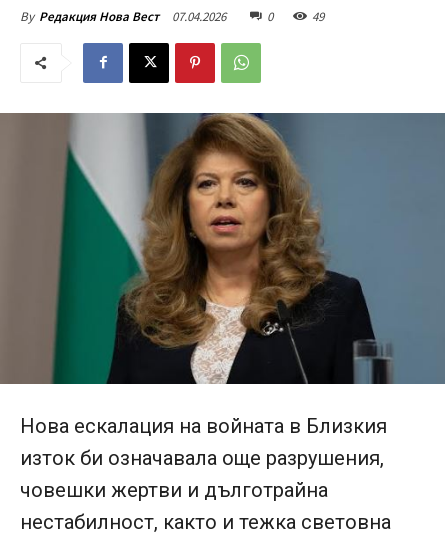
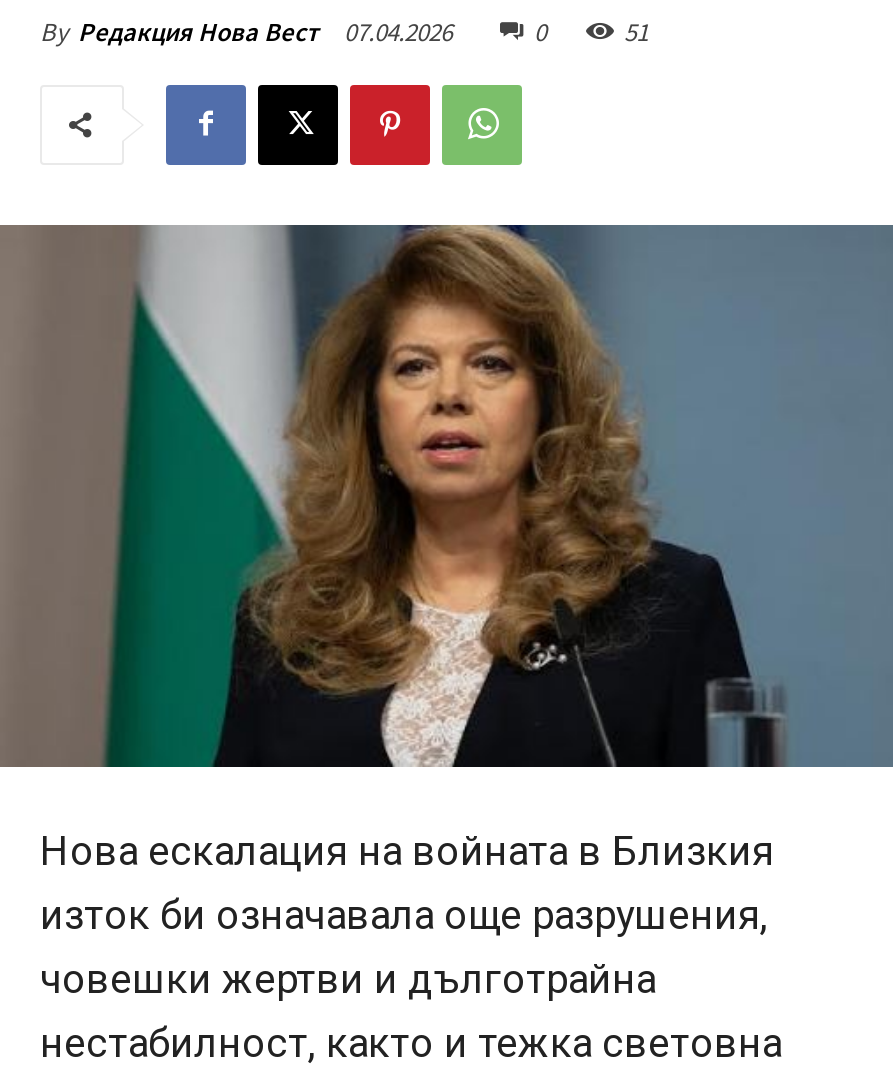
[312,7,324,24] 49 -> [624,14,648,48] 51

